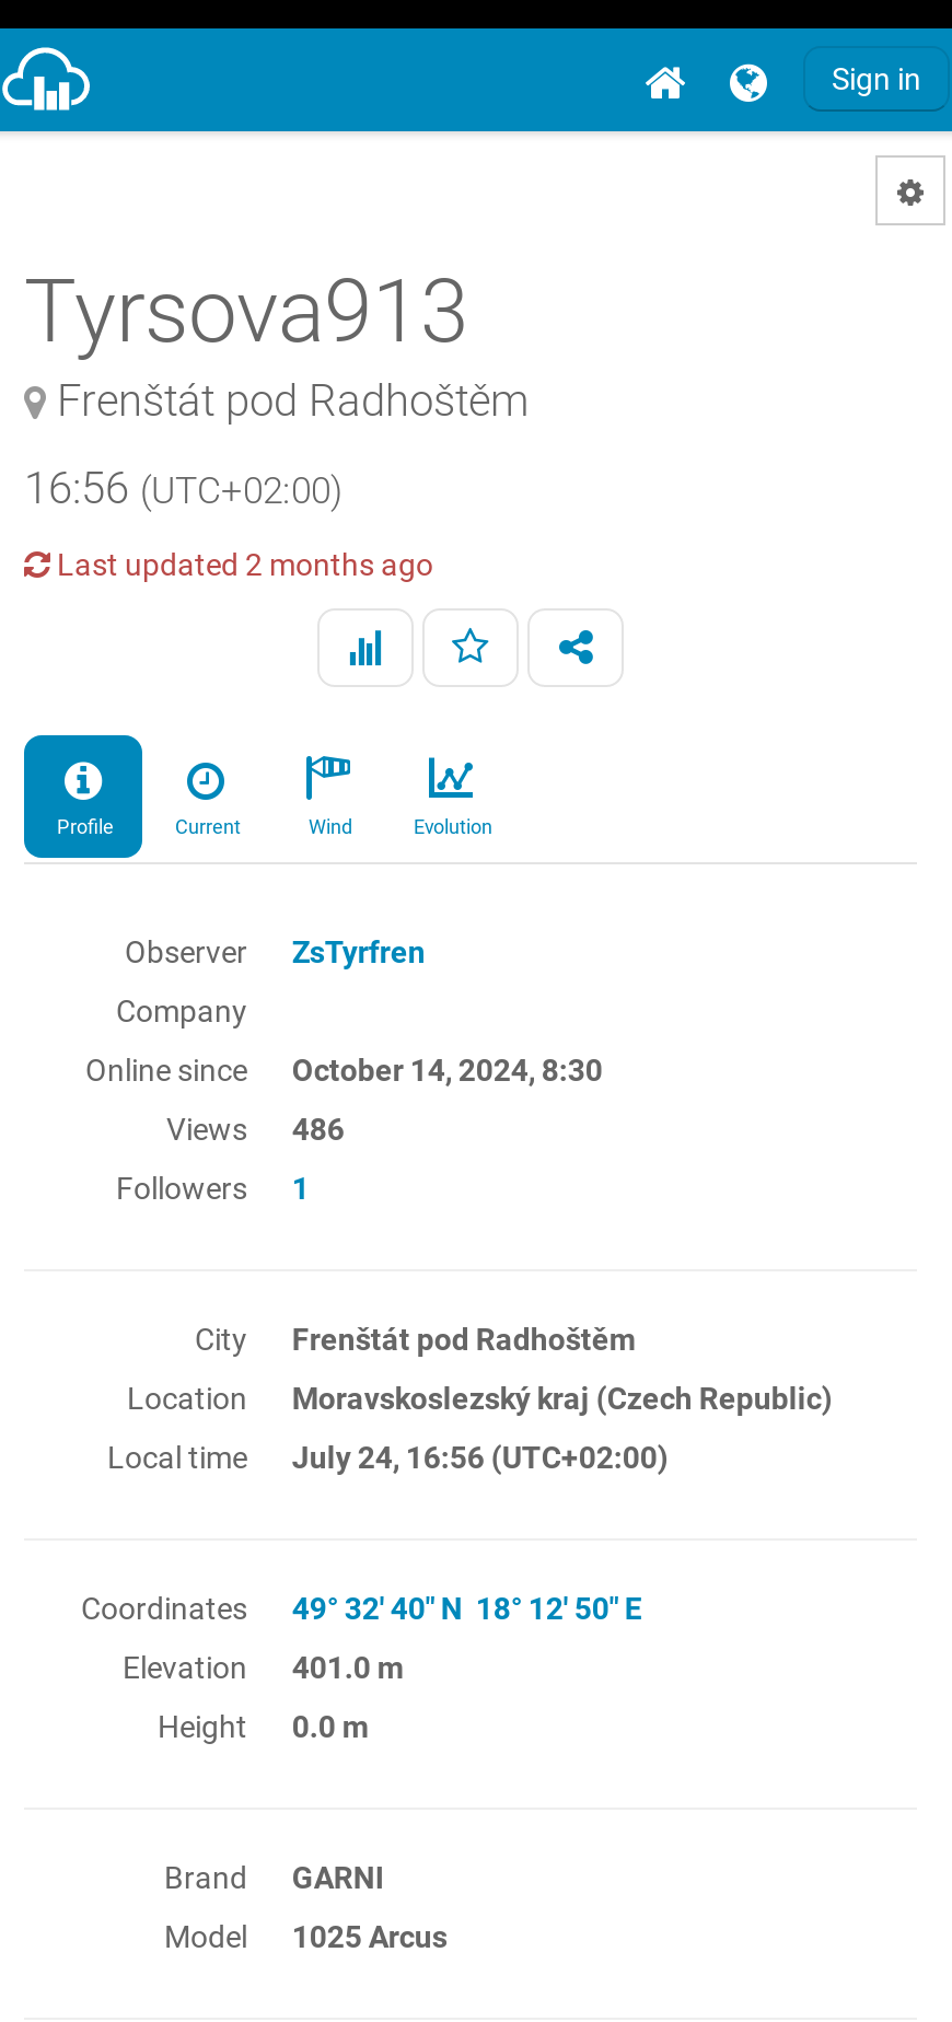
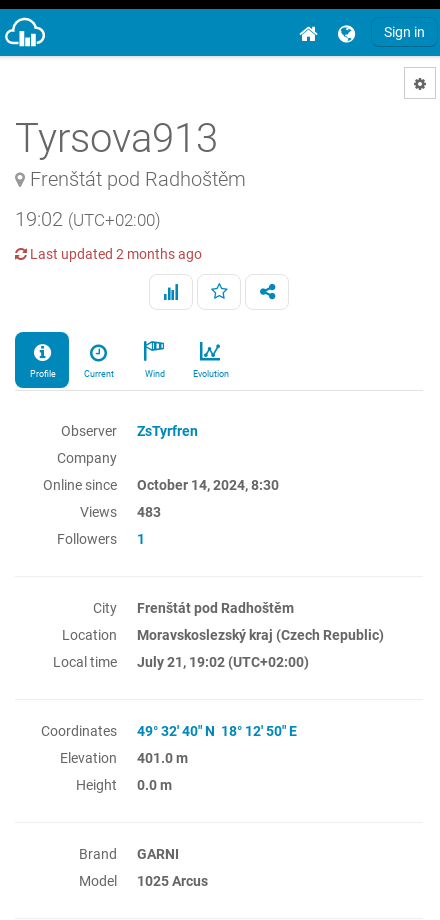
[24,462,344,514] 16:56 (UTC+02:00) -> [15,207,161,231] 19:02 (UTC+02:00)
[166,1112,344,1147] Views 486 -> [80,504,161,520] Views 483
[107,1440,668,1475] Local time July 24, 16:56 (UTC+02:00) -> [53,654,309,670] Local time July 21, 19:02 (UTC+02:00)

